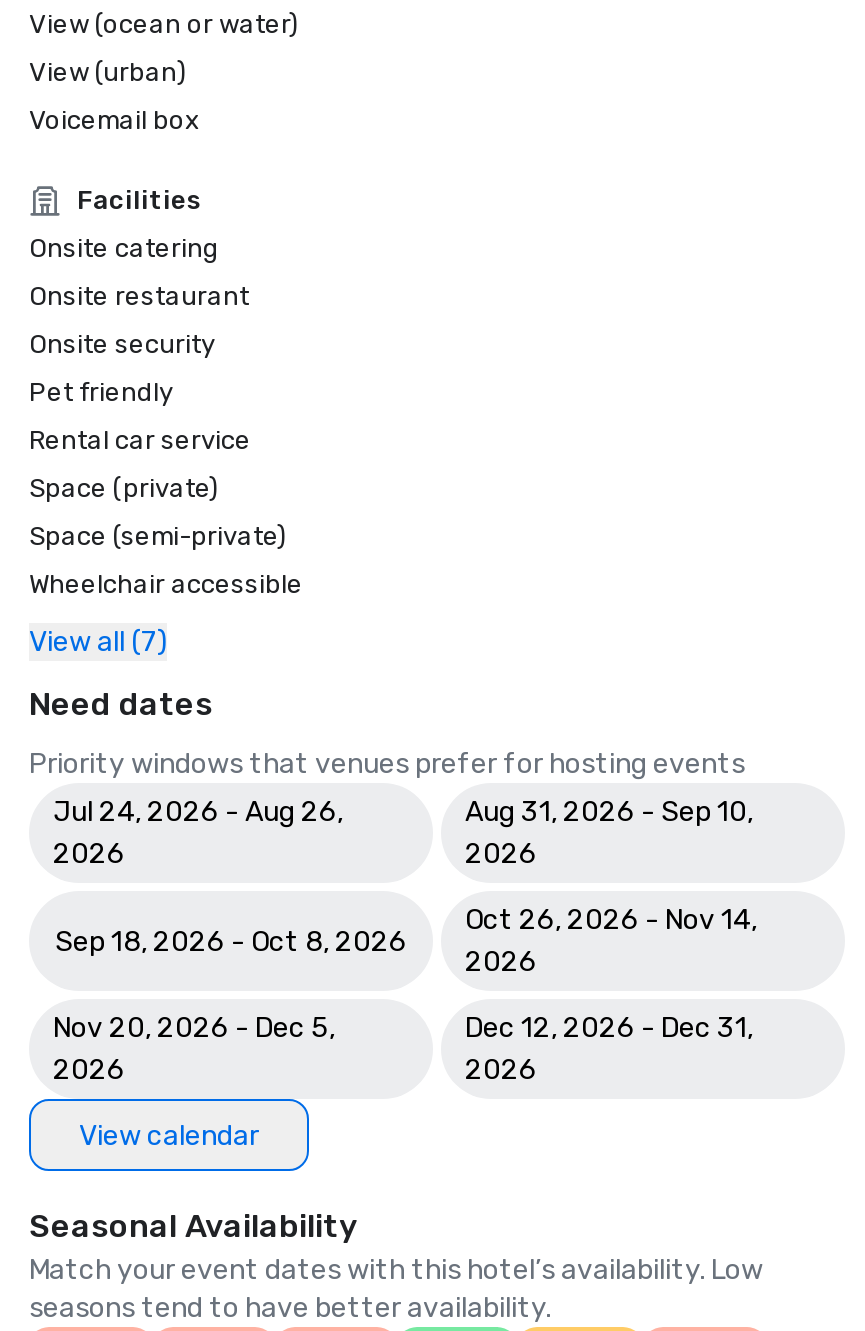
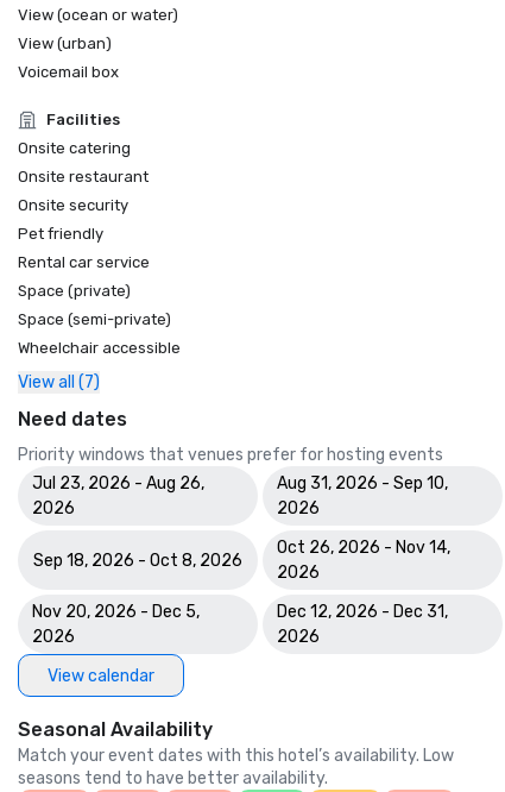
[53,795,343,829] Jul 24, 2026 - Aug 26, -> [32,473,204,494] Jul 23, 2026 - Aug 26,

